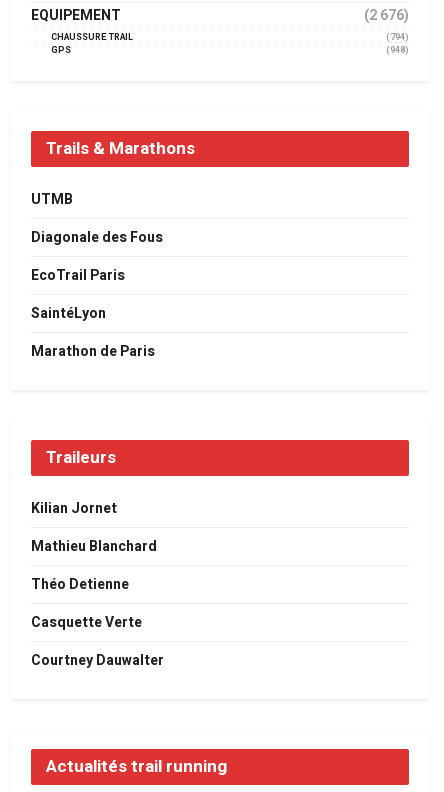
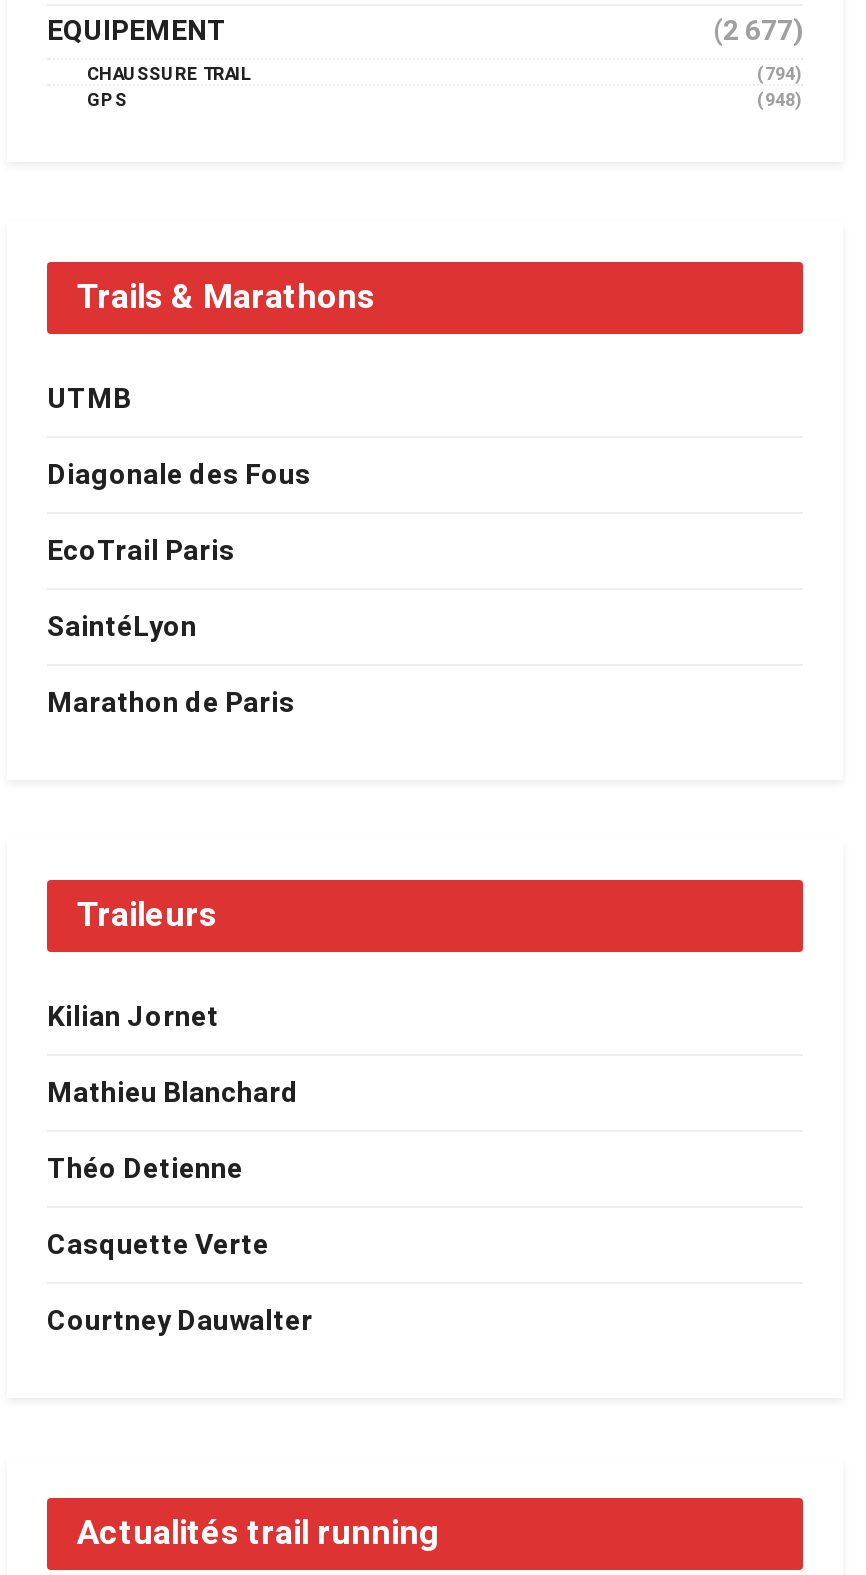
[364,5,409,26] (2 676) -> [713,10,803,52] (2 677)

